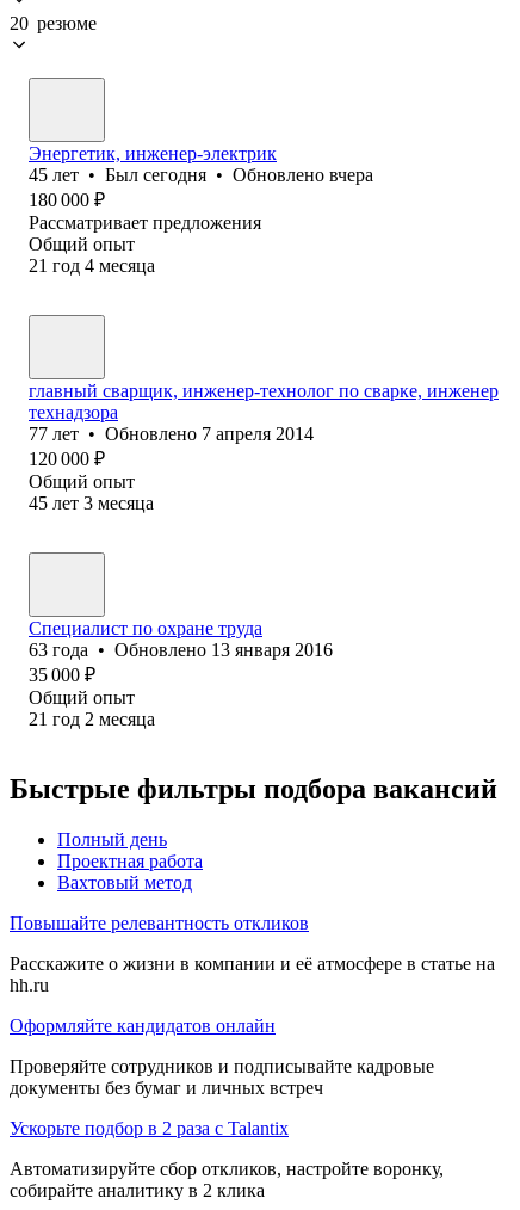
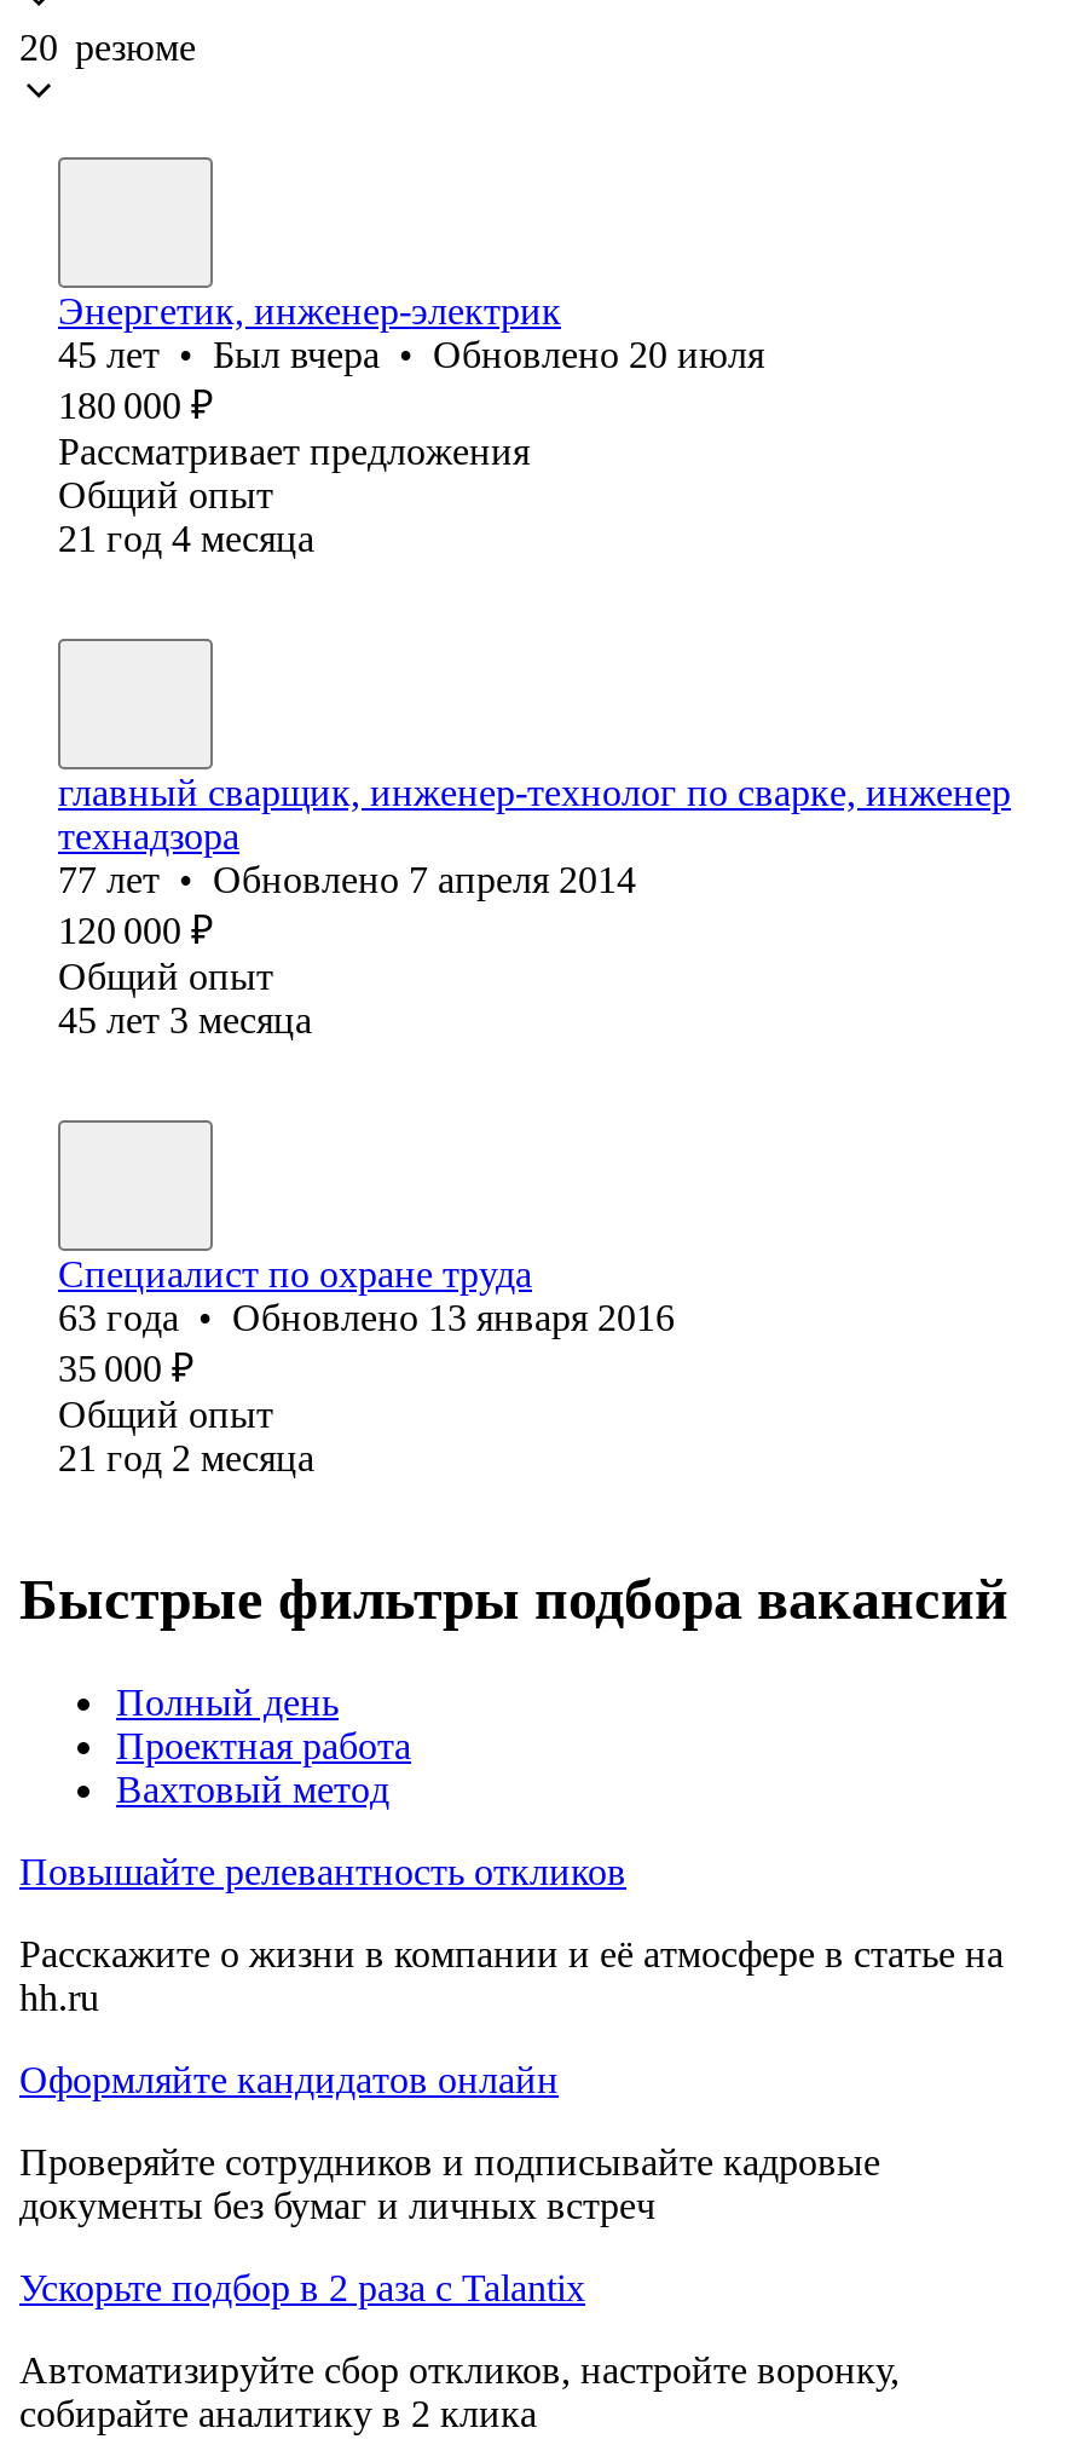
[29,165,373,185] 45 лет • Был сегодня • Обновлено вчера -> [58,334,764,375] 45 лет • Был вчера • Обновлено 20 июля

